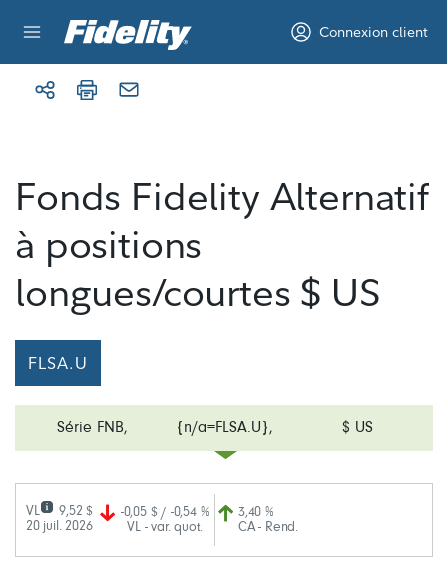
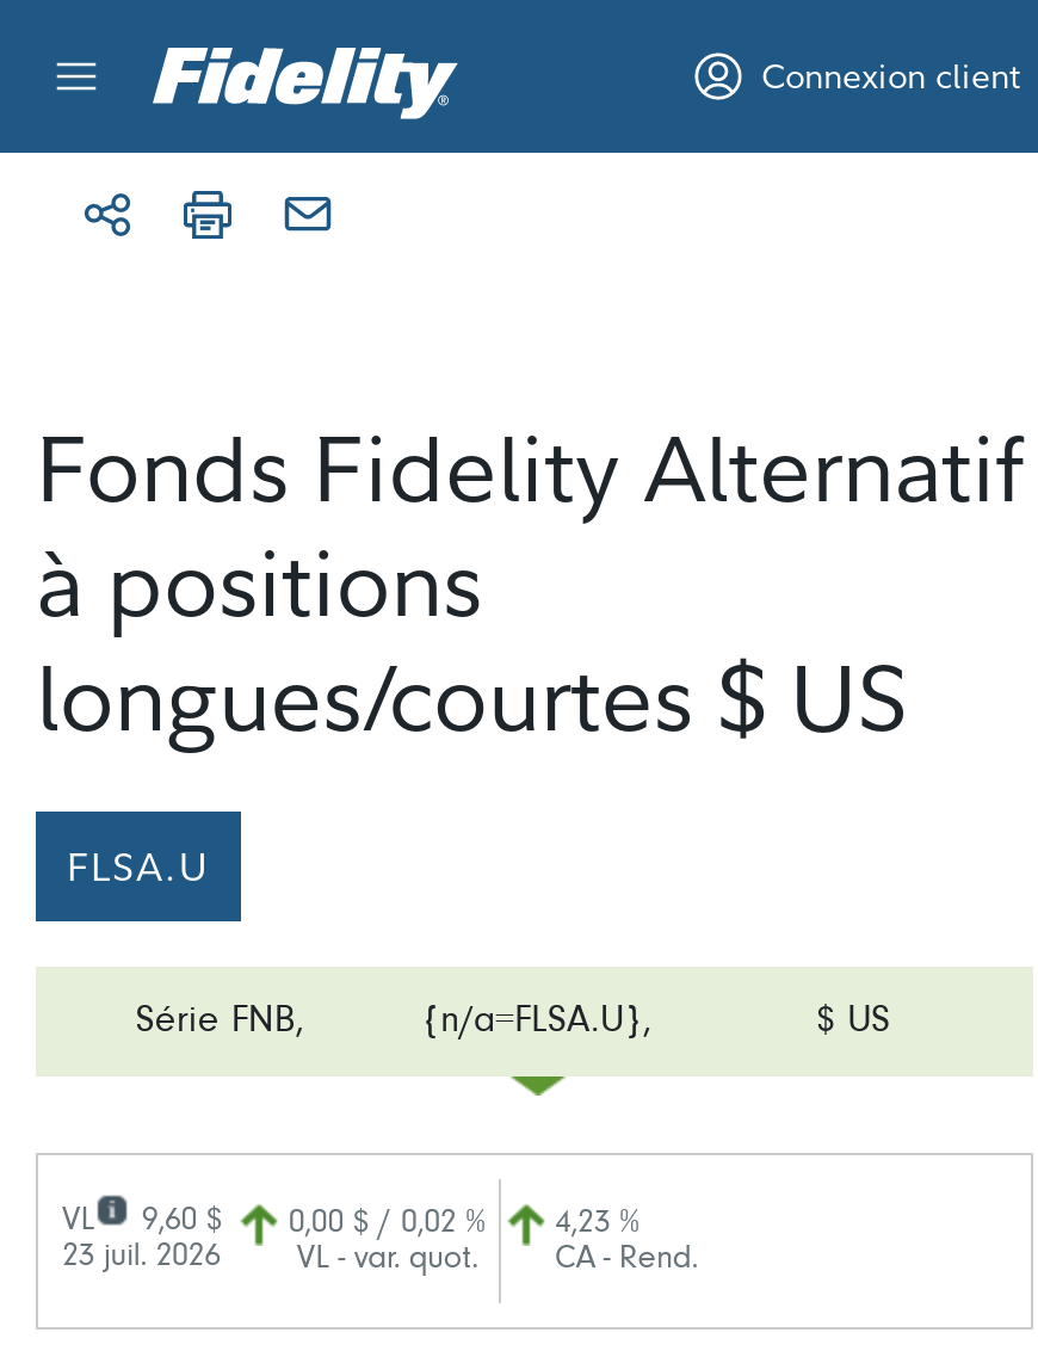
[59,505,93,519] 9,52 $ -> [142,1205,222,1239] 9,60 $
[121,506,209,520] -0,05 $ / -0,54 % -> [288,1208,486,1241] 0,00 $ / 0,02 %
[238,506,274,520] 3,40 % -> [555,1208,640,1241] 4,23 %
[26,520,92,534] 20 juil. 2026 -> [62,1241,220,1275] 23 juil. 2026

